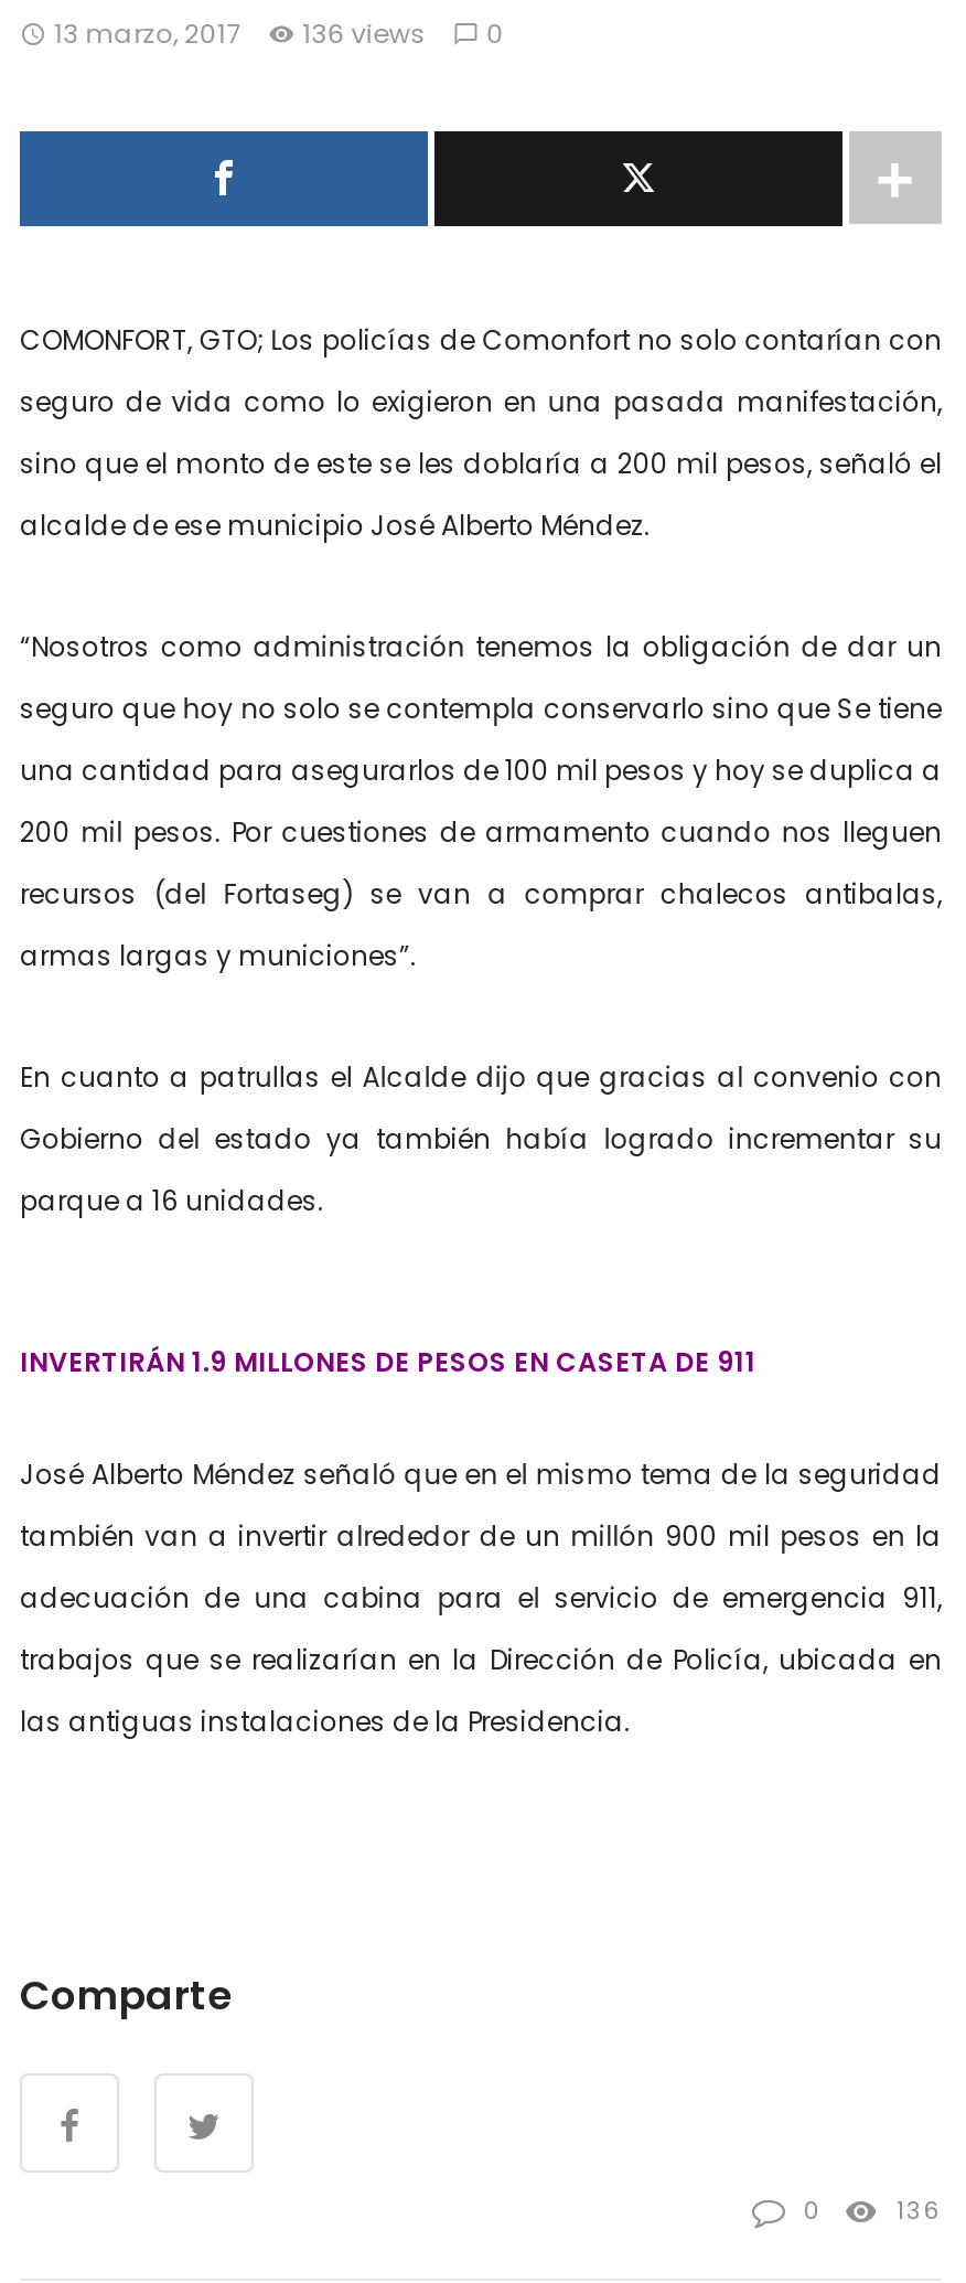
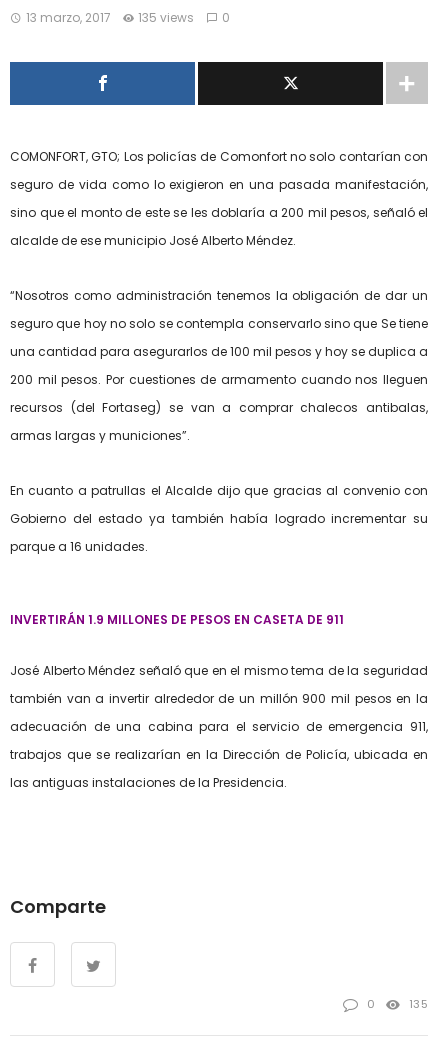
[54,14,505,52] 13 marzo, 2017 136 views 0 -> [26,9,230,26] 13 marzo, 2017 135 views 0
[897,2193,942,2228] 136 -> [408,996,428,1012] 135

